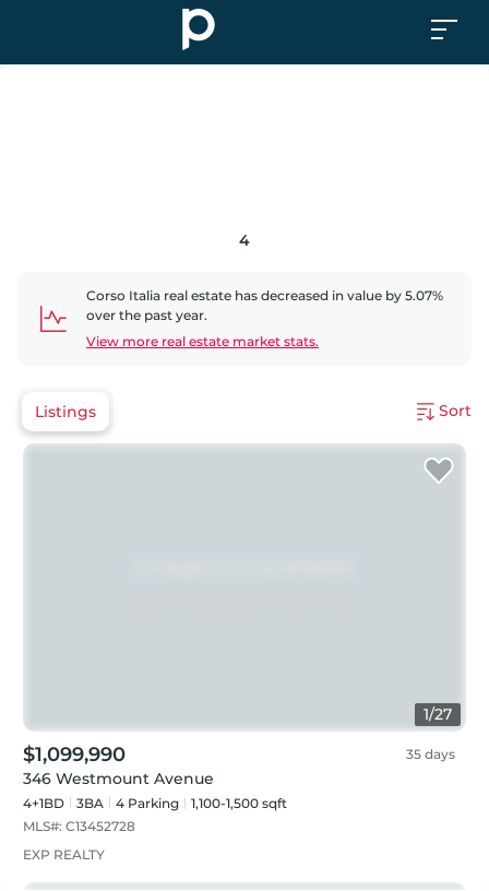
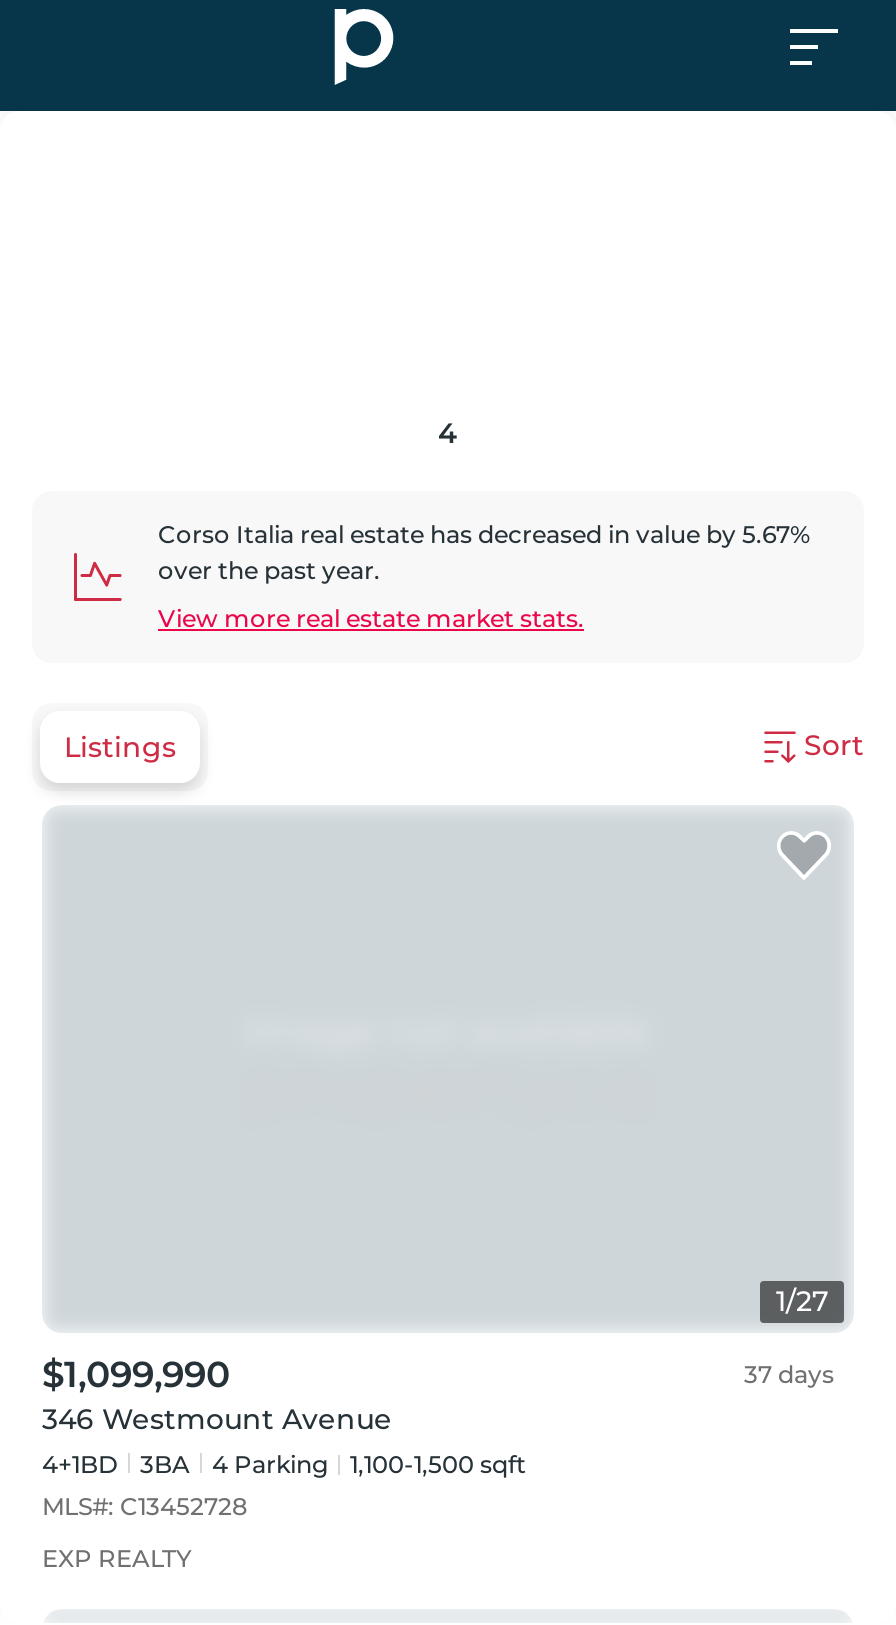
[86,287,443,304] Corso Italia real estate has decreased in value by 5.07% -> [158,519,810,549] Corso Italia real estate has decreased in value by 5.67%
[406,746,455,762] 35 days -> [744,1359,834,1389] 37 days

